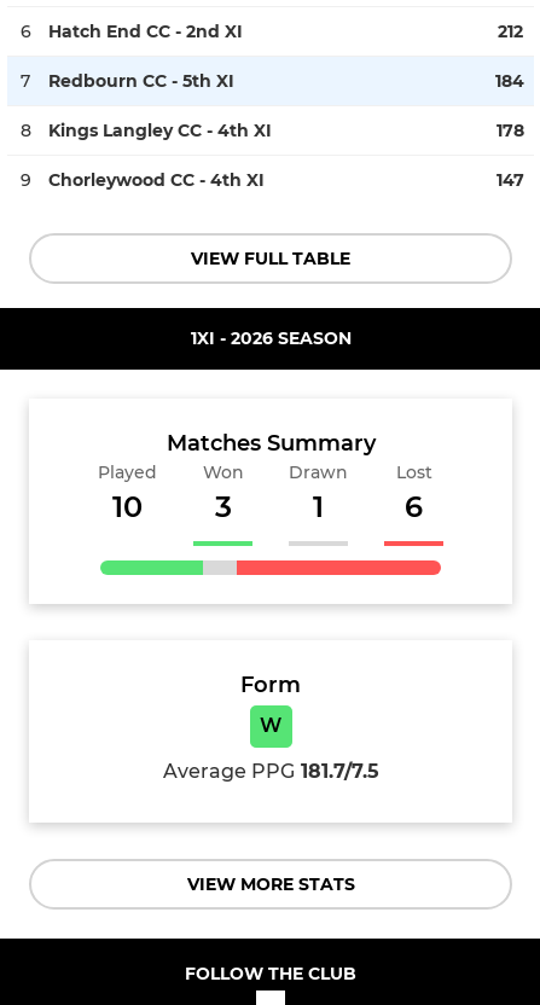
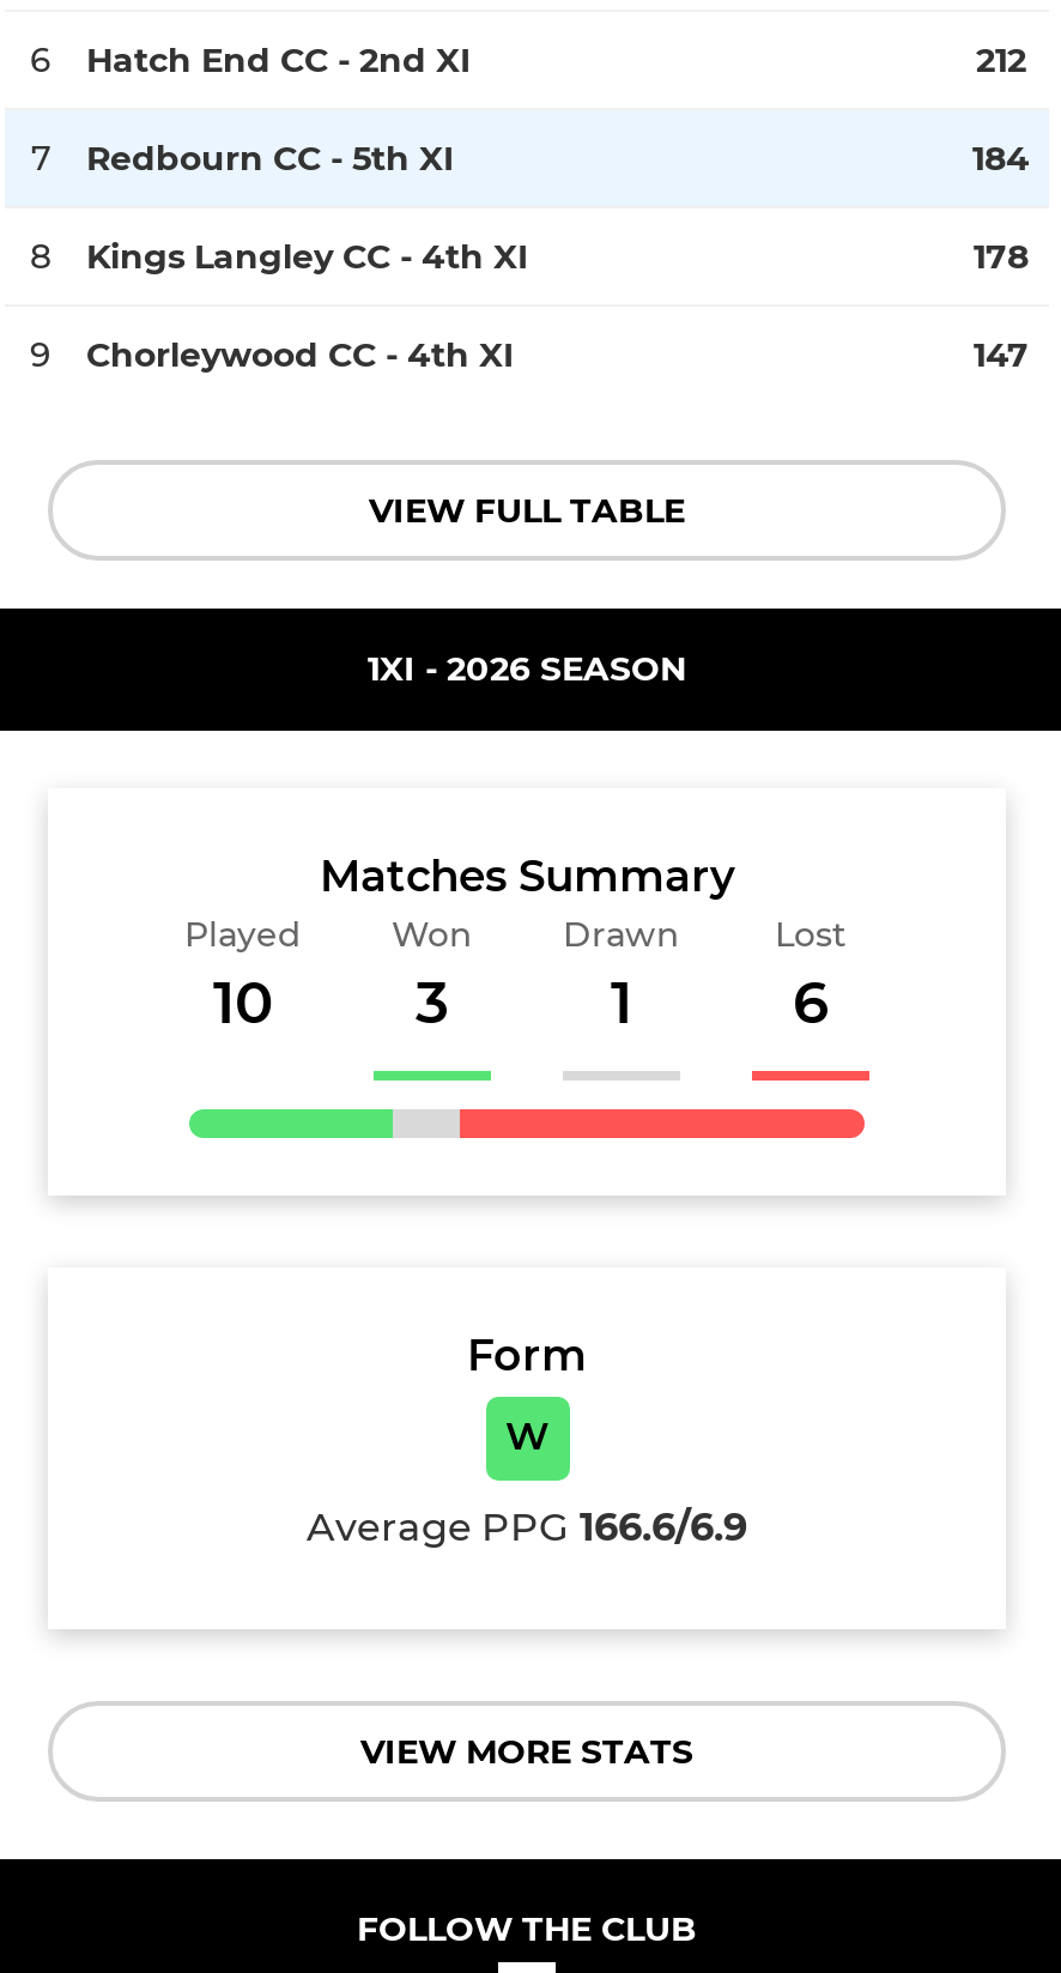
[162,760,379,783] Average PPG 181.7/7.5 -> [307,1505,747,1550] Average PPG 166.6/6.9

